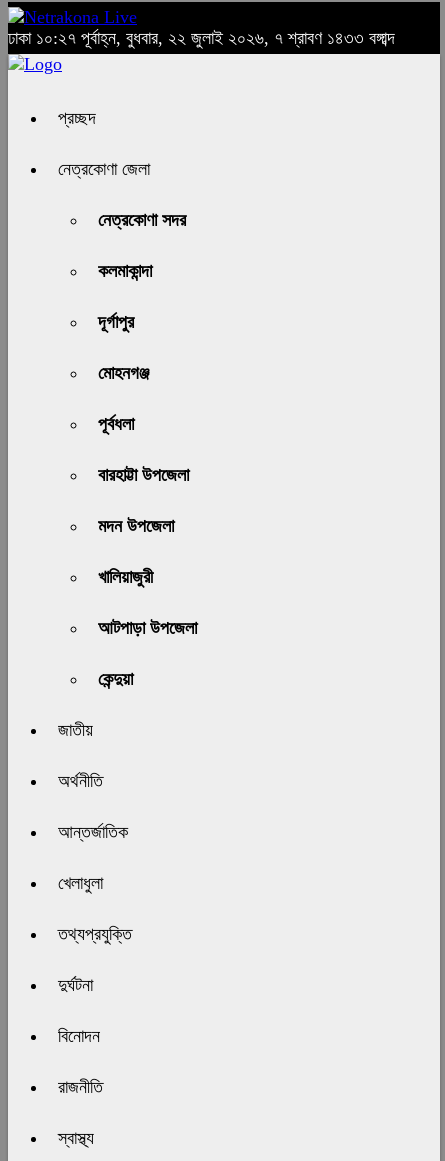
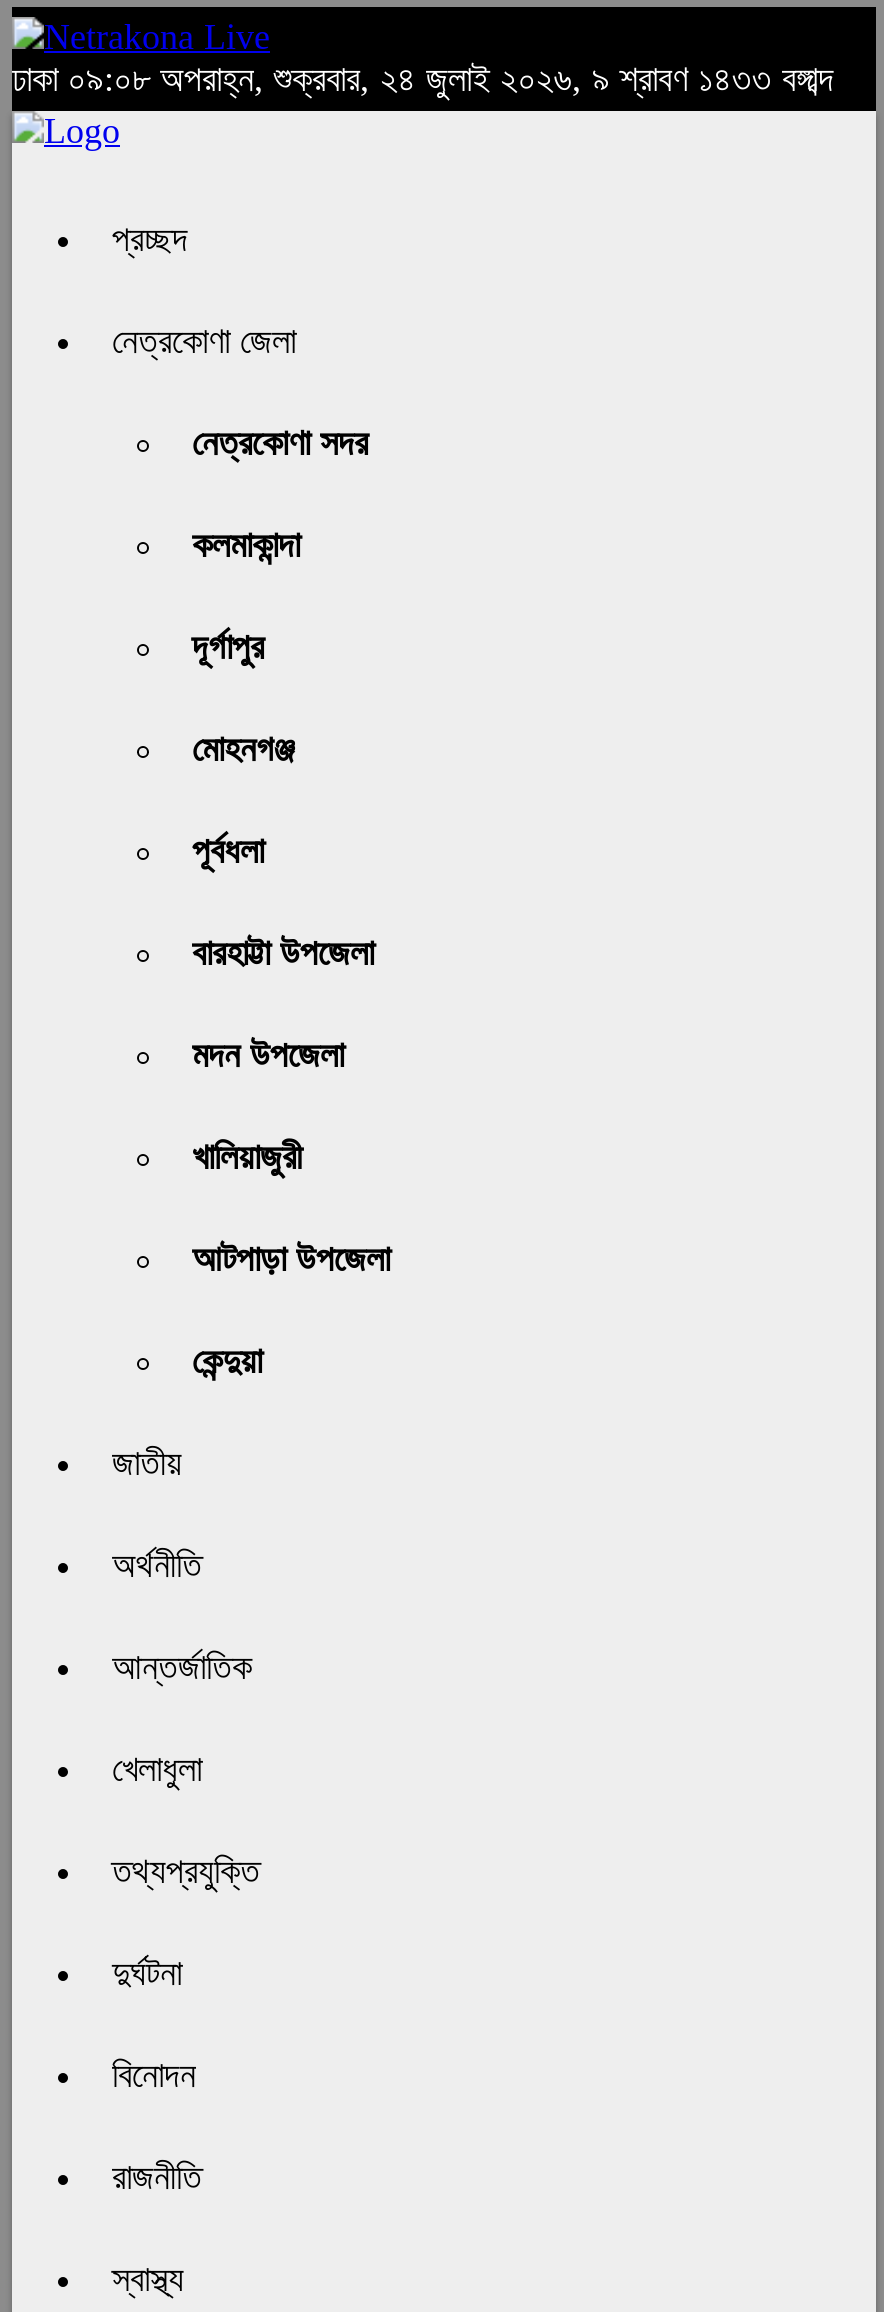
[8,28,395,48] ঢাকা ১০:২৭ পূর্বাহ্ন, বুধবার, ২২ জুলাই ২০২৬, ৭ শ্রাবণ ১৪৩৩ বঙ্গাব্দ -> [12,59,834,99] ঢাকা ০৯:০৮ অপরাহ্ন, শুক্রবার, ২৪ জুলাই ২০২৬, ৯ শ্রাবণ ১৪৩৩ বঙ্গাব্দ

